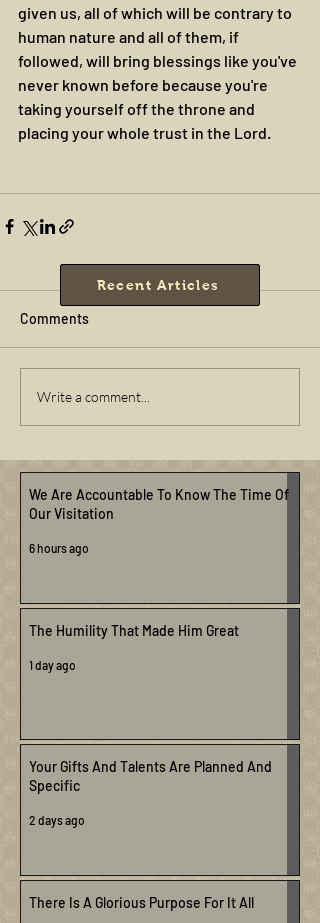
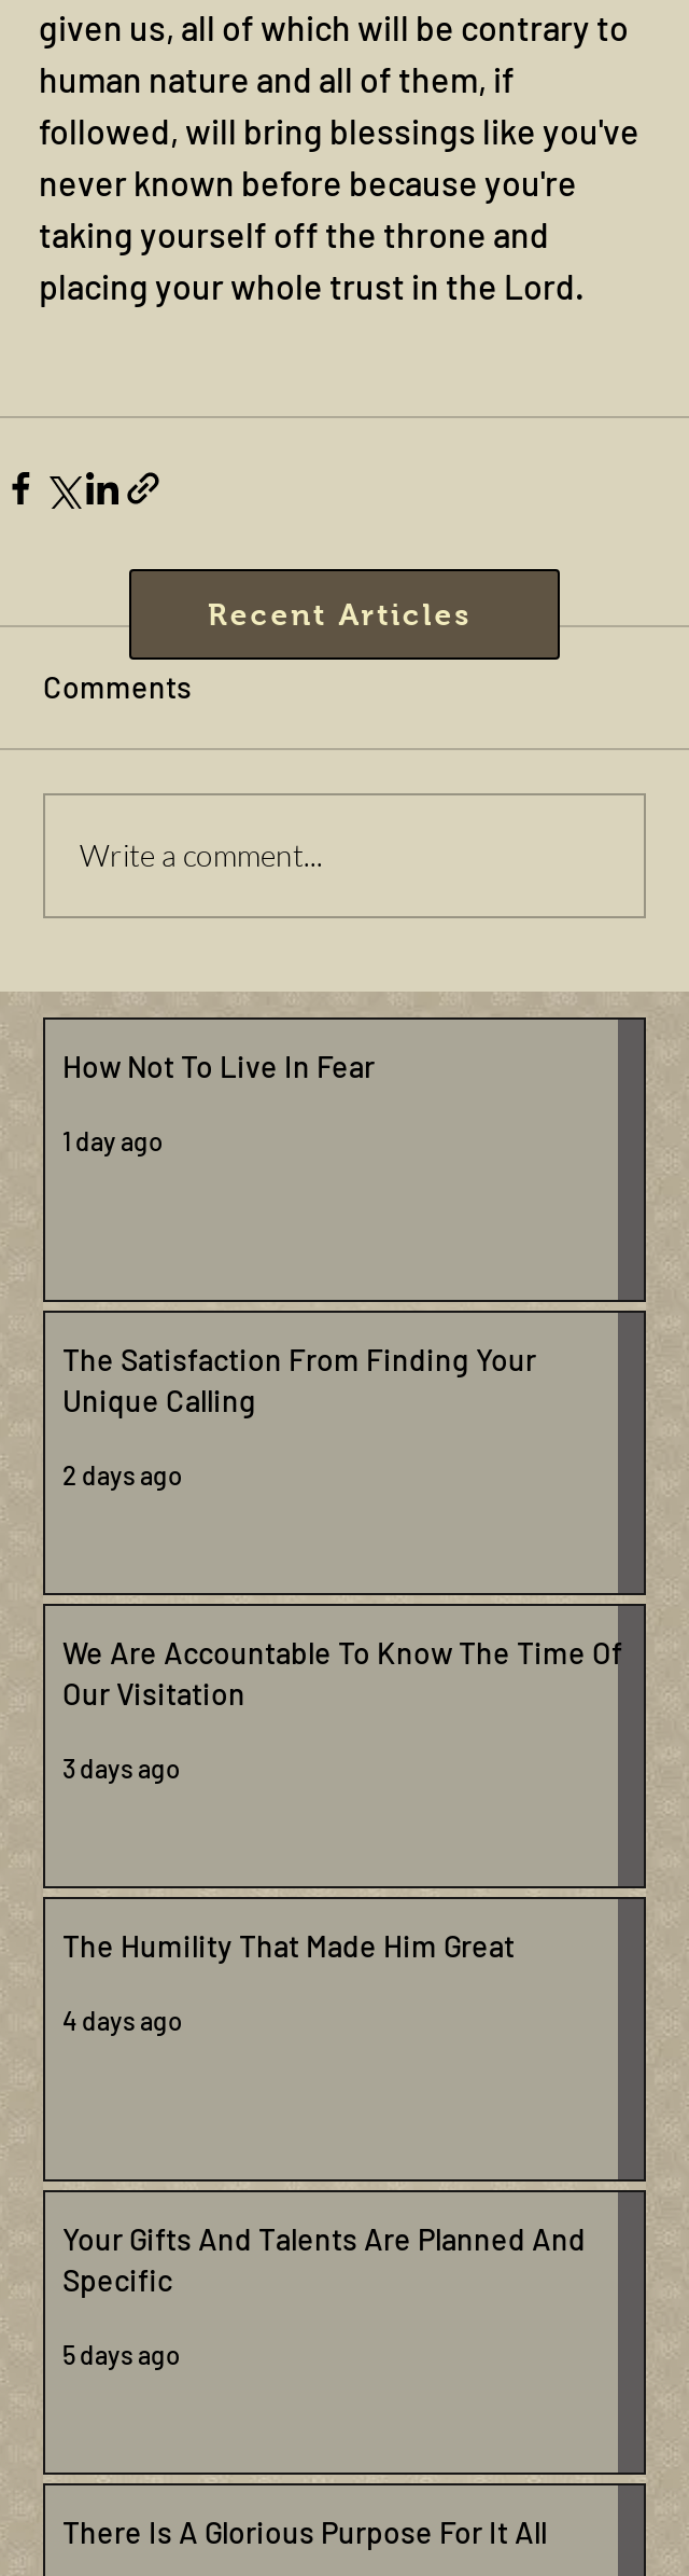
none -> [62,1047,375,1155] How Not To Live In Fear | 1 day ago
none -> [62,1340,536,1489] The Satisfaction From Finding Your | Unique Calling | 2 days ago
[29,541,89,555] 6 hours ago -> [62,1752,181,1782] 3 days ago
[29,658,76,672] 1 day ago -> [62,2004,183,2034] 4 days ago
[29,813,85,827] 2 days ago -> [62,2338,181,2368] 5 days ago

